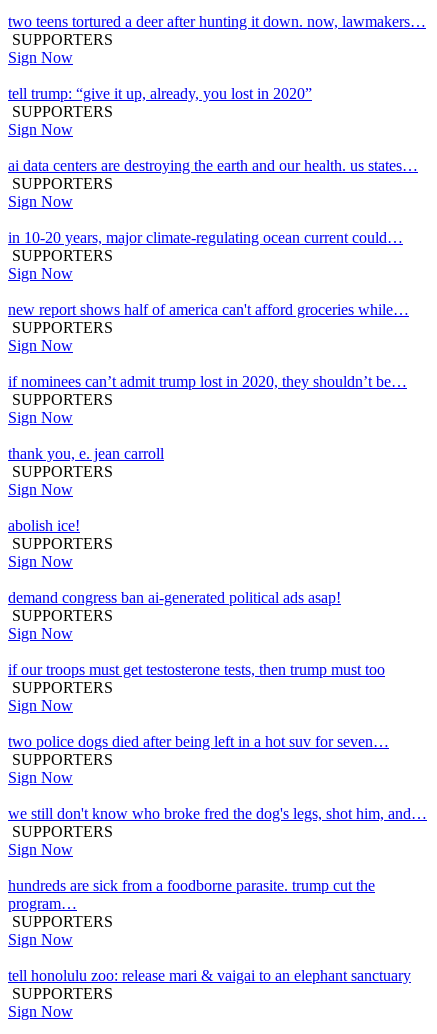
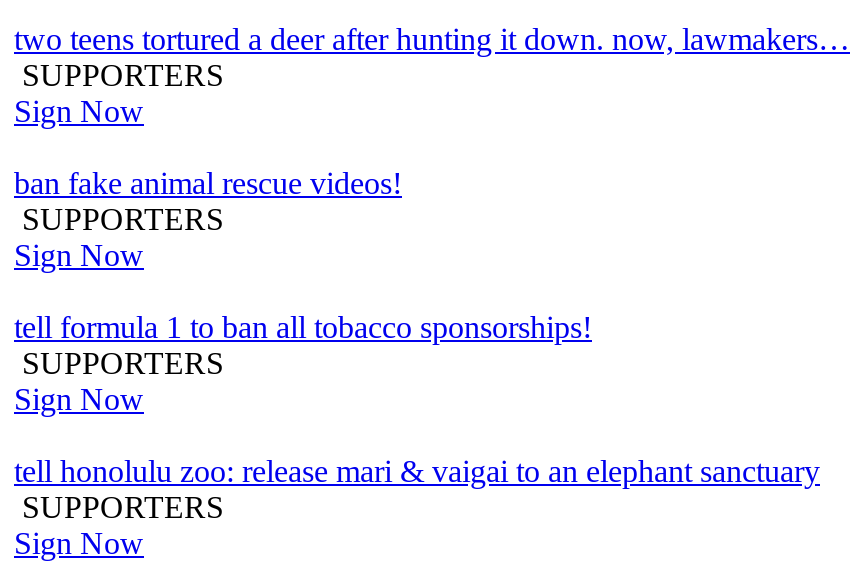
[8,85,312,102] tell trump: “give it up, already, you lost in 2020” -> [14,166,402,200] ban fake animal rescue videos!
[8,157,427,912] ai data centers are destroying the earth and our health. us states… | SUPPORTERS | Sign Now | in 10-20 years, major climate-regulating ocean current could… | SUPPORTERS | Sign Now | new report shows half of america can't afford groceries while… | SUPPORTERS | Sign Now | if nominees can’t admit trump lost in 2020, they shouldn’t be… | SUPPORTERS | Sign Now | thank you, e. jean carroll | SUPPORTERS | Sign Now | abolish ice! | SUPPORTERS | Sign Now | demand congress ban ai-generated political ads asap! | SUPPORTERS | Sign Now | if our troops must get testosterone tests, then trump must too | SUPPORTERS | Sign Now | two police dogs died after being left in a hot suv for seven… | SUPPORTERS | Sign Now | we still don't know who broke fred the dog's legs, shot him, and… | SUPPORTERS | Sign Now | hundreds are sick from a foodborne parasite. trump cut the | program… -> [14,310,592,344] tell formula 1 to ban all tobacco sponsorships!

